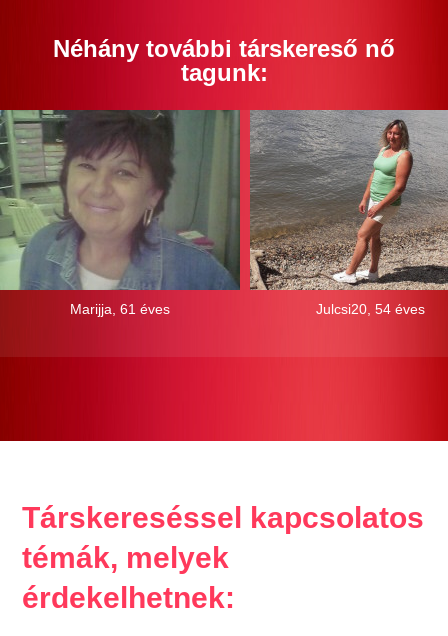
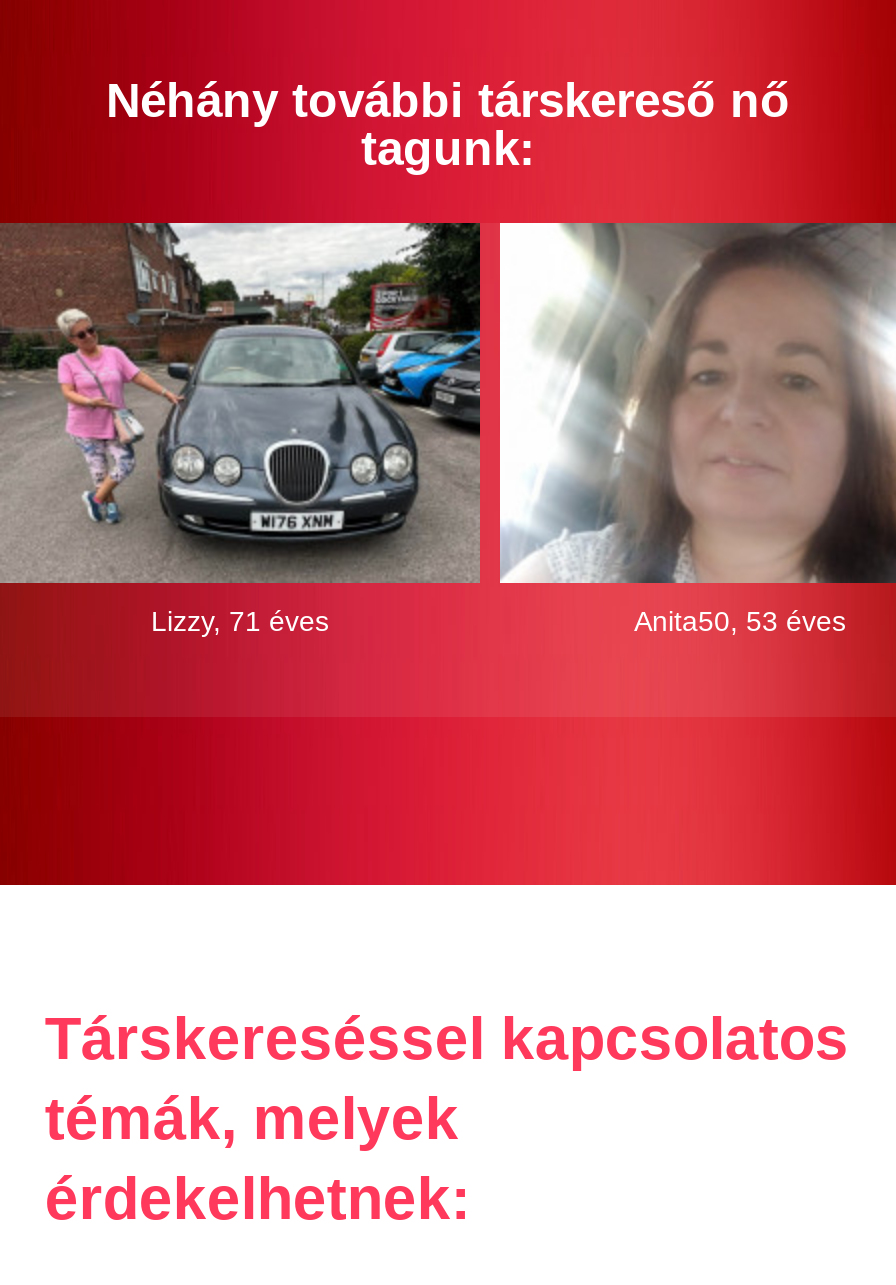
[3,109,241,317] [image] | Marijja, 61 éves -> [6,221,480,636] [image] | Lizzy, 71 éves
[249,109,445,317] [image] | Julcsi20, 54 éves -> [498,221,890,636] [image] | Anita50, 53 éves

